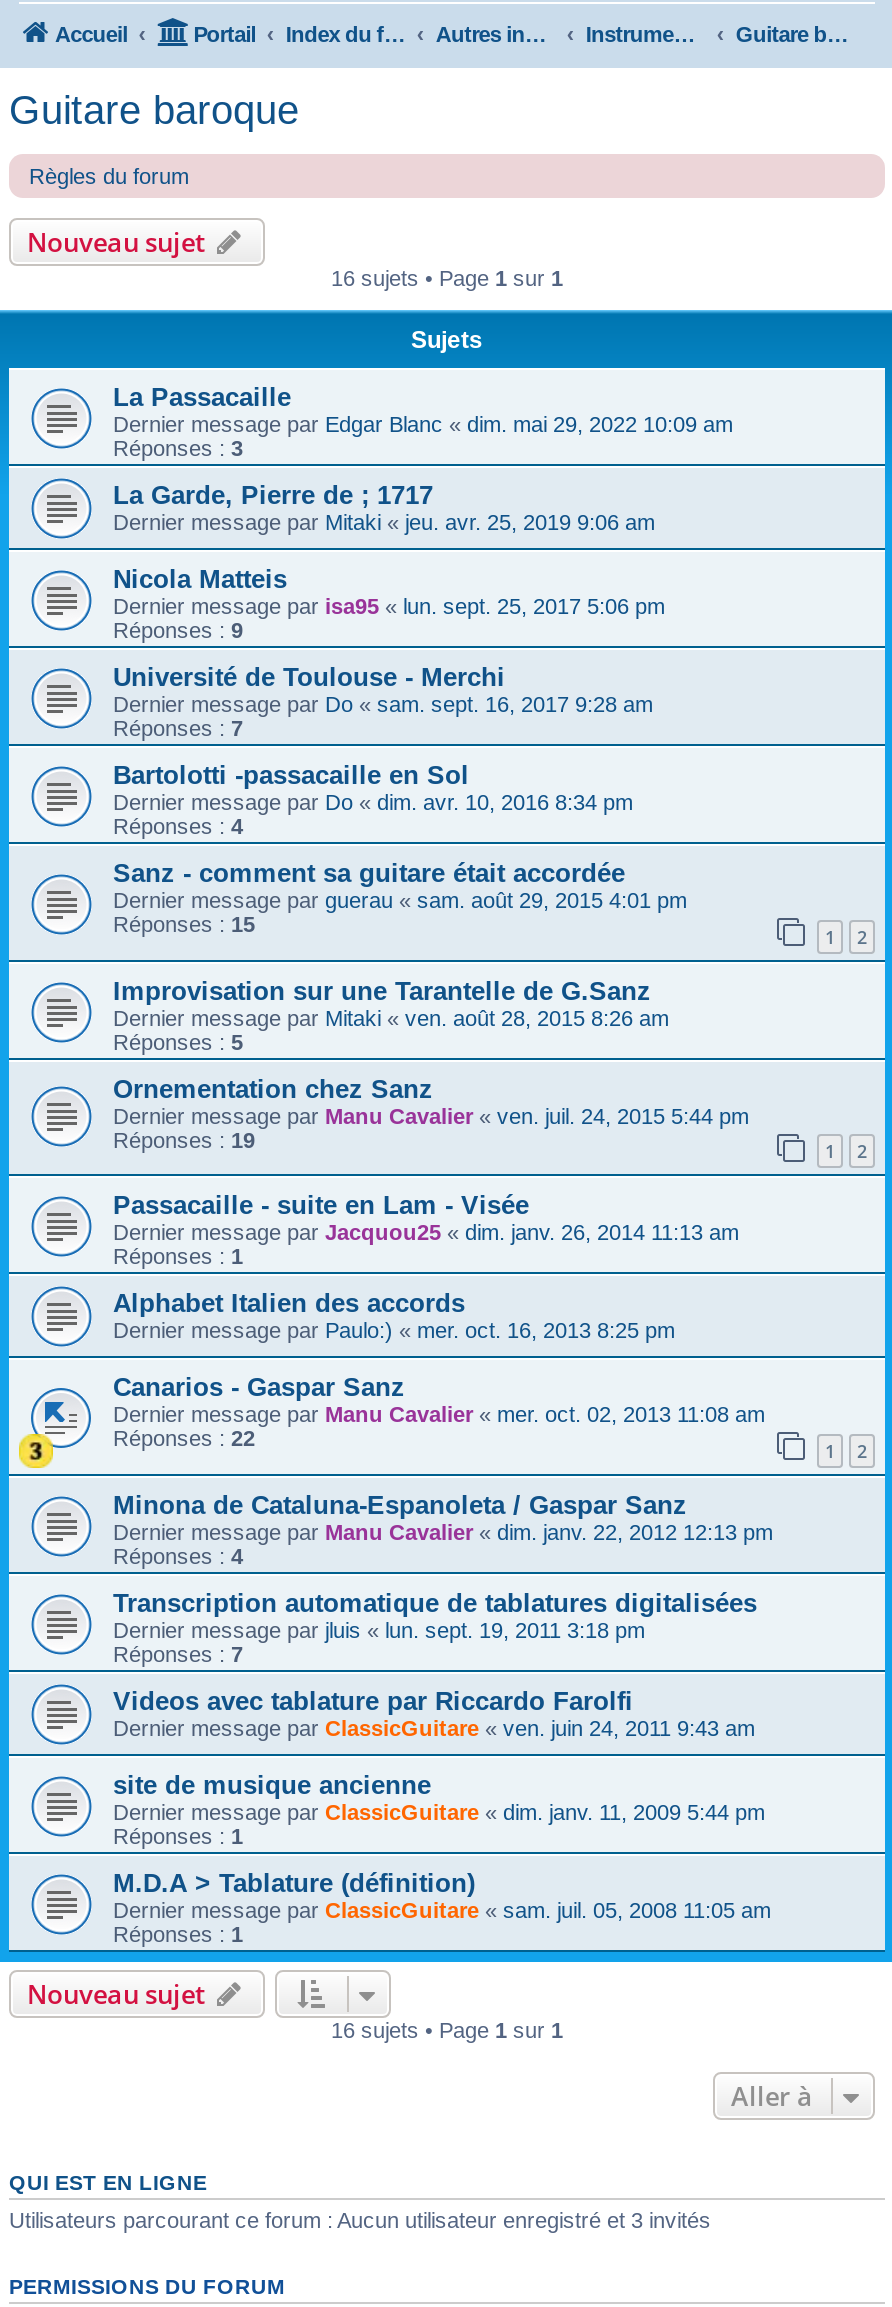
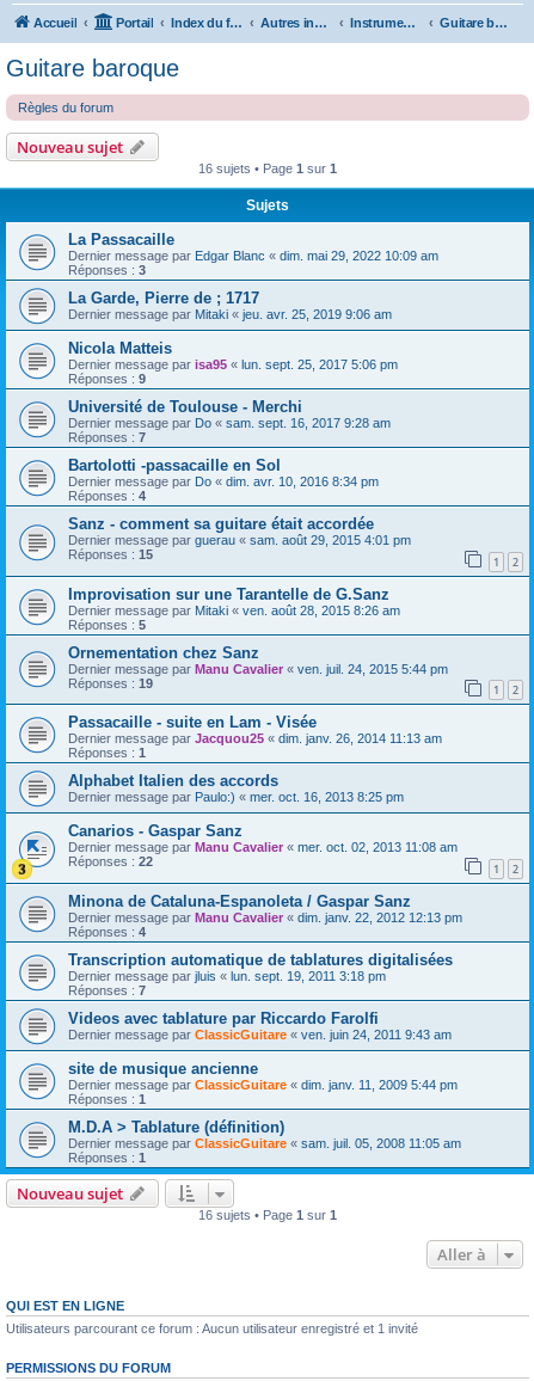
[9,2208,711,2232] Utilisateurs parcourant ce forum : Aucun utilisateur enregistré et 3 invités -> [6,1321,418,1335] Utilisateurs parcourant ce forum : Aucun utilisateur enregistré et 1 invité

